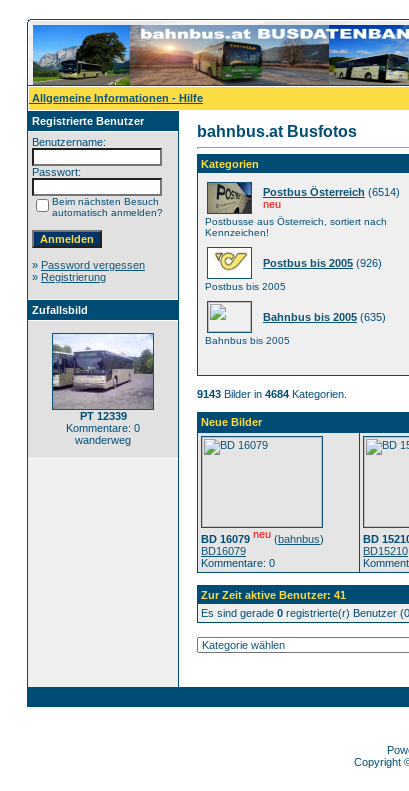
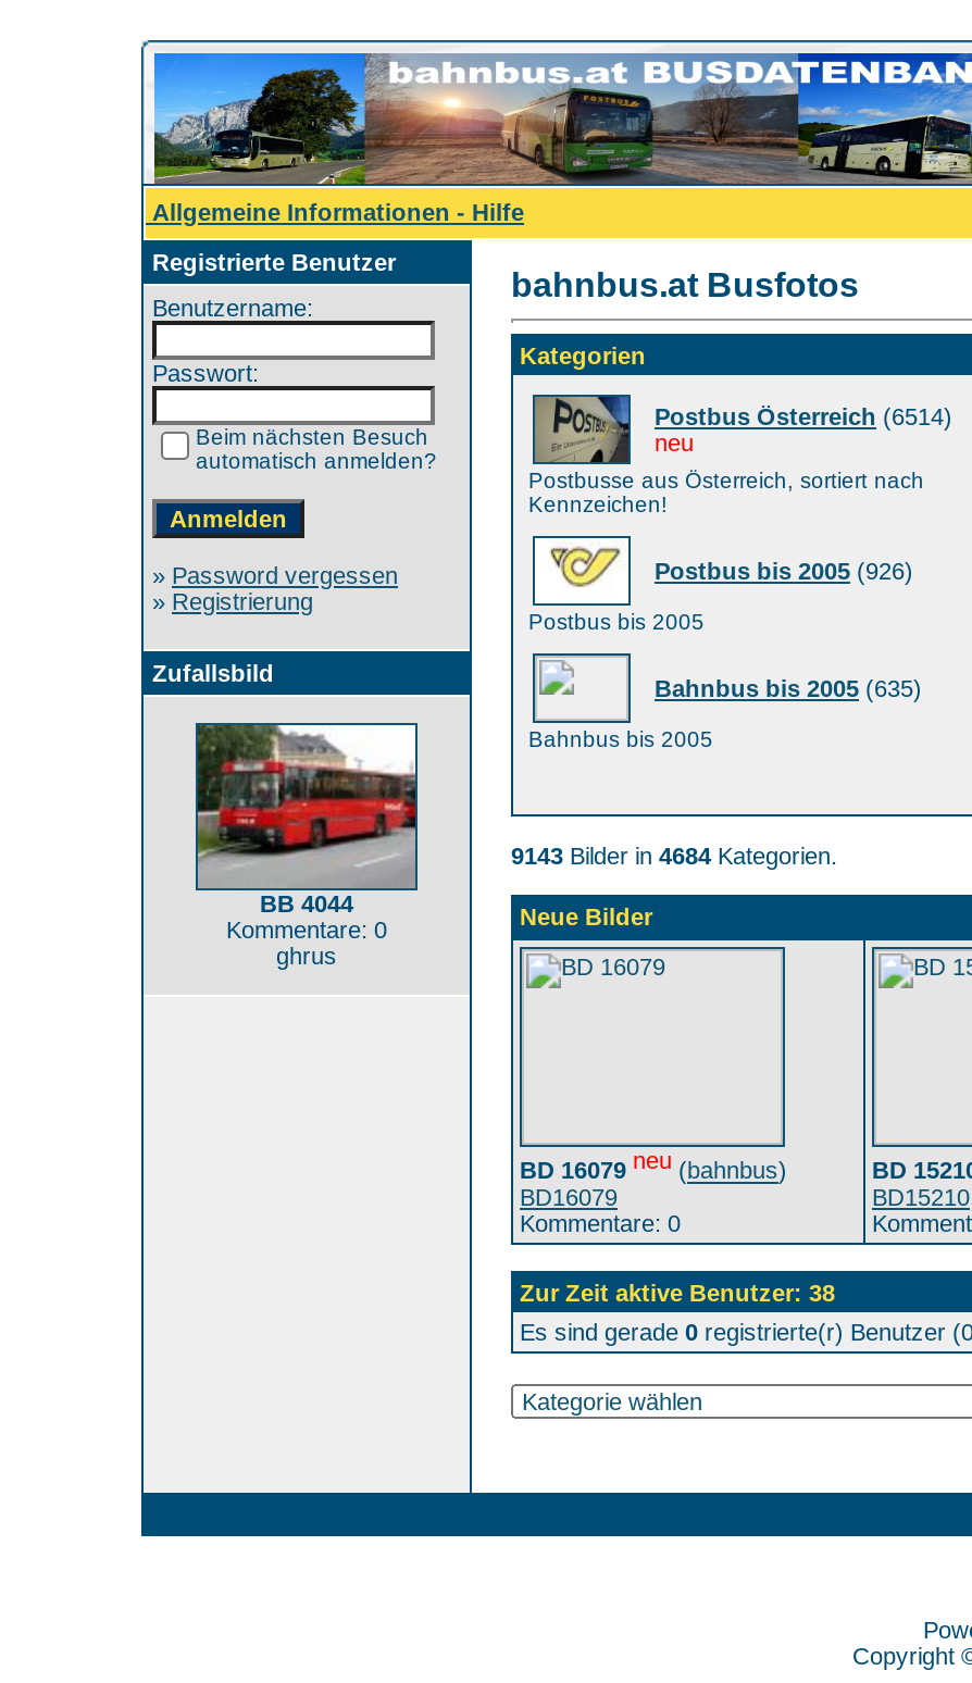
[52,333,154,422] [image] | PT 12339 -> [196,723,418,917] [image] | BB 4044
[75,434,131,446] wanderweg -> [276,943,337,969] ghrus
[201,589,346,601] Zur Zeit aktive Benutzer: 41 -> [520,1280,835,1306] Zur Zeit aktive Benutzer: 38

